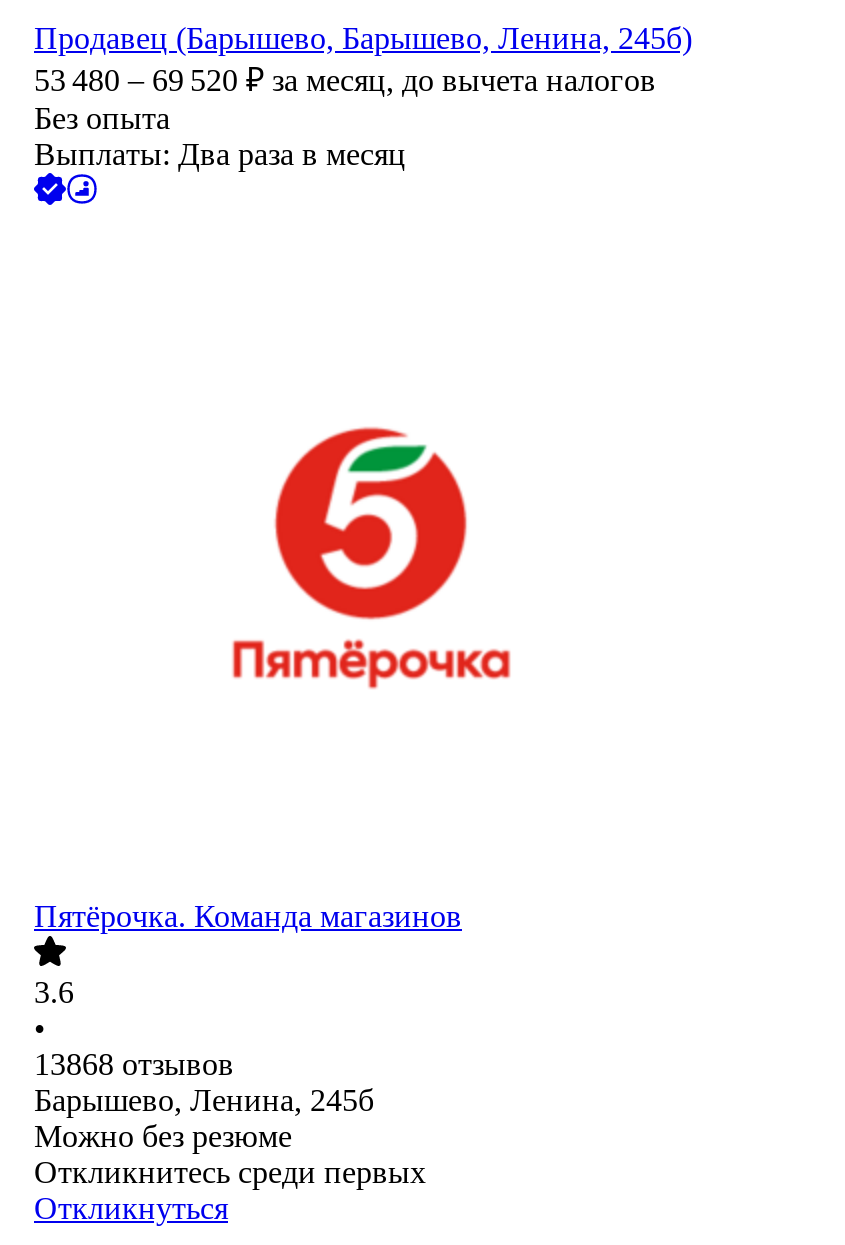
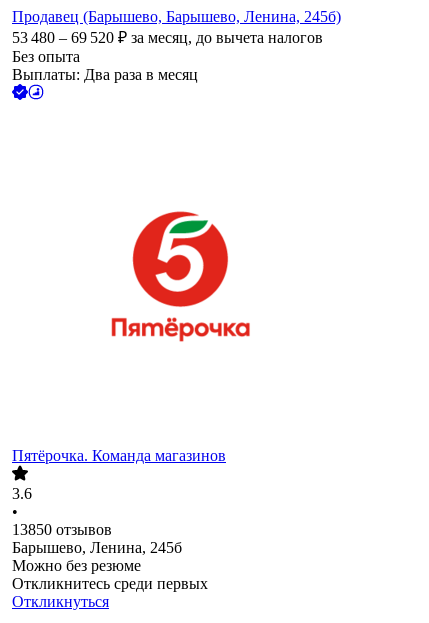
[34,1048,234,1082] 13868 отзывов -> [12,521,112,538] 13850 отзывов

